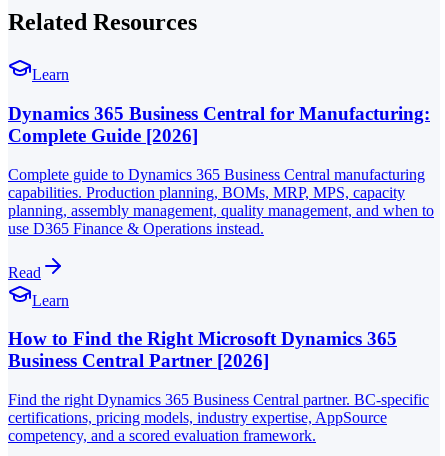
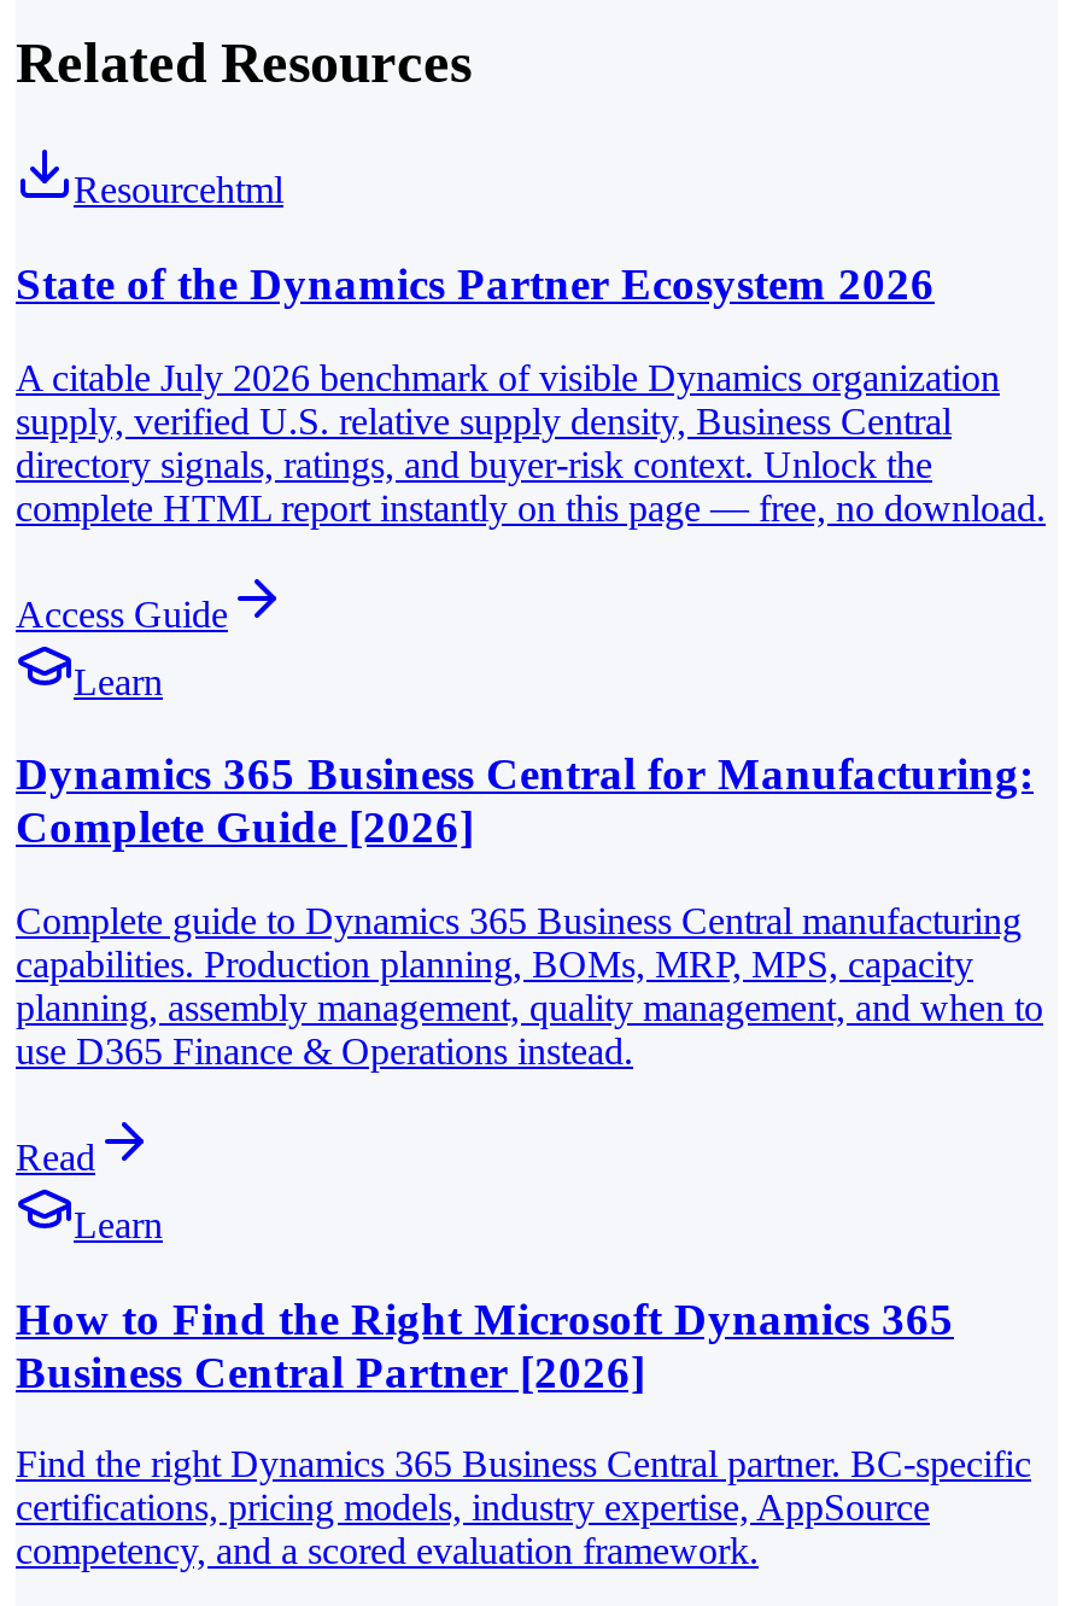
none -> [16,169,1046,633] Resourcehtml | State of the Dynamics Partner Ecosystem 2026 | A citable July 2026 benchmark of visible Dynamics organization | supply, verified U.S. relative supply density, Business Central | directory signals, ratings, and buyer-risk context. Unlock the | complete HTML report instantly on this page — free, no download. | Access Guide

